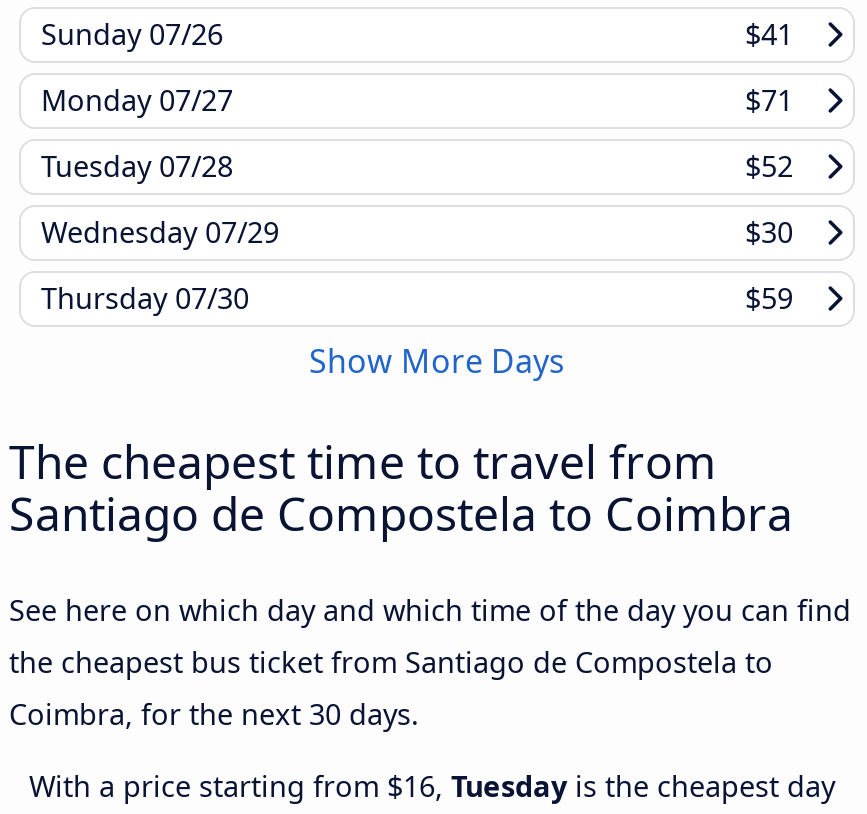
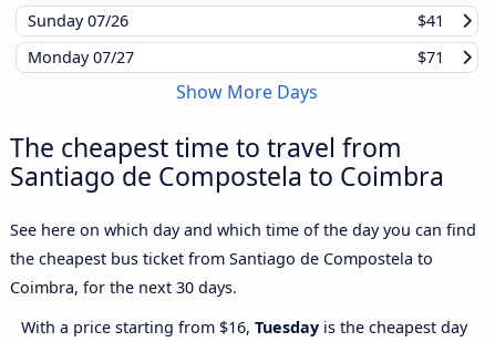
[41,148,793,318] Tuesday 07/28 | $52 | Wednesday 07/29 | $30 | Thursday 07/30 | $59 -> none

